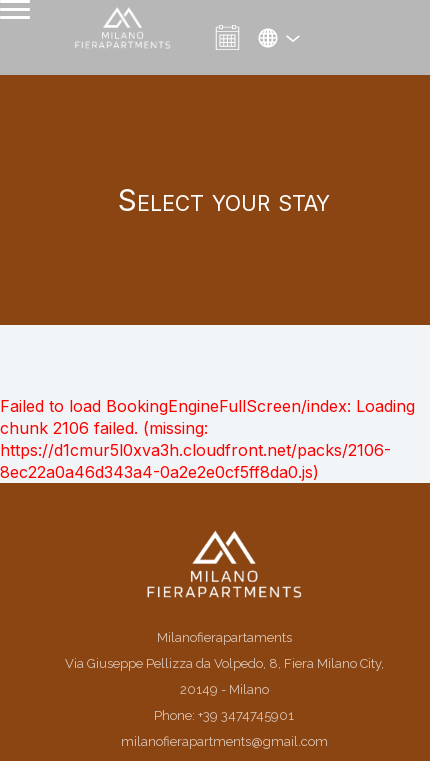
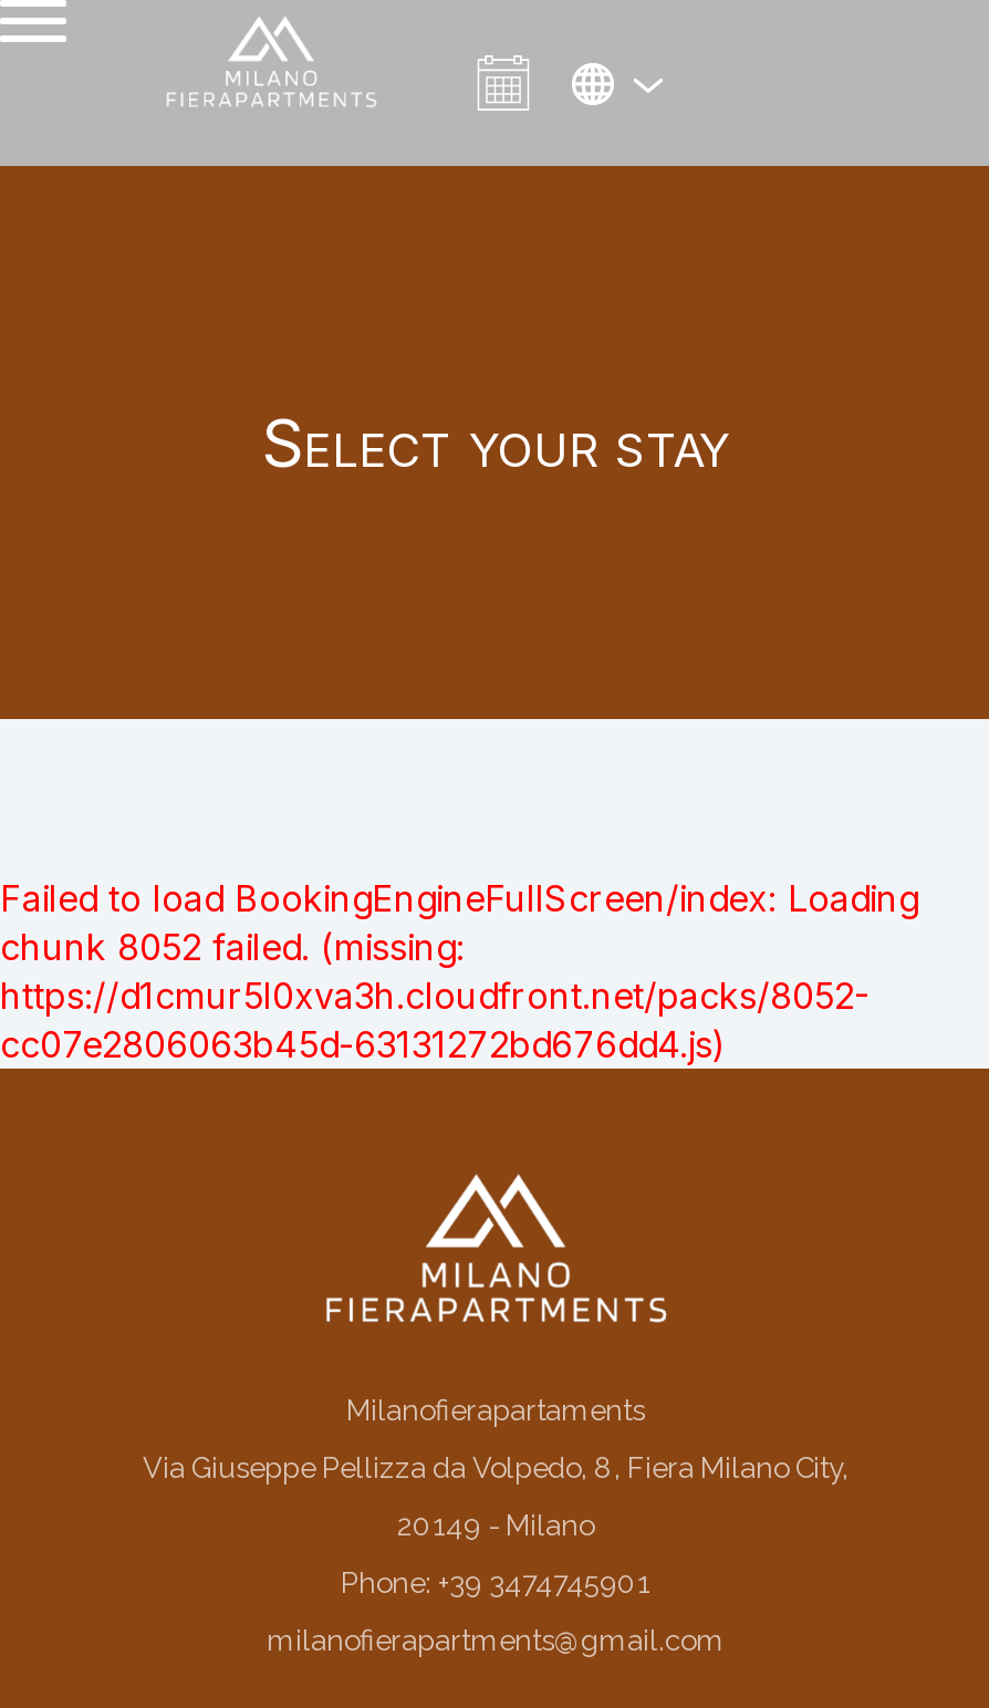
[0,418,391,482] chunk 2106 failed. (missing: | https://d1cmur5l0xva3h.cloudfront.net/packs/2106- | 8ec22a0a46d343a4-0a2e2e0cf5ff8da0.js) -> [0,925,870,1066] chunk 8052 failed. (missing: | https://d1cmur5l0xva3h.cloudfront.net/packs/8052- | cc07e2806063b45d-63131272bd676dd4.js)

